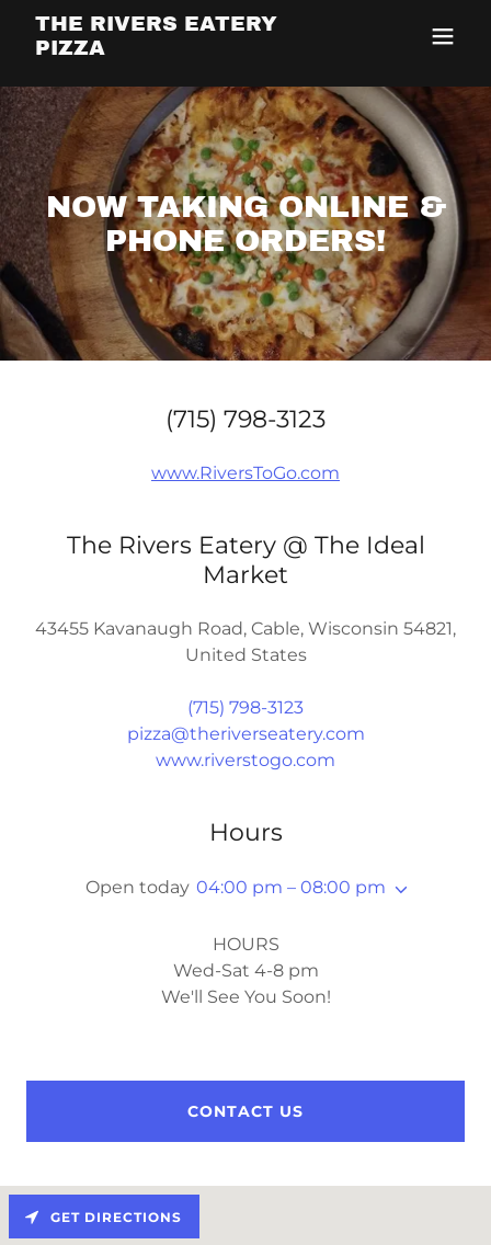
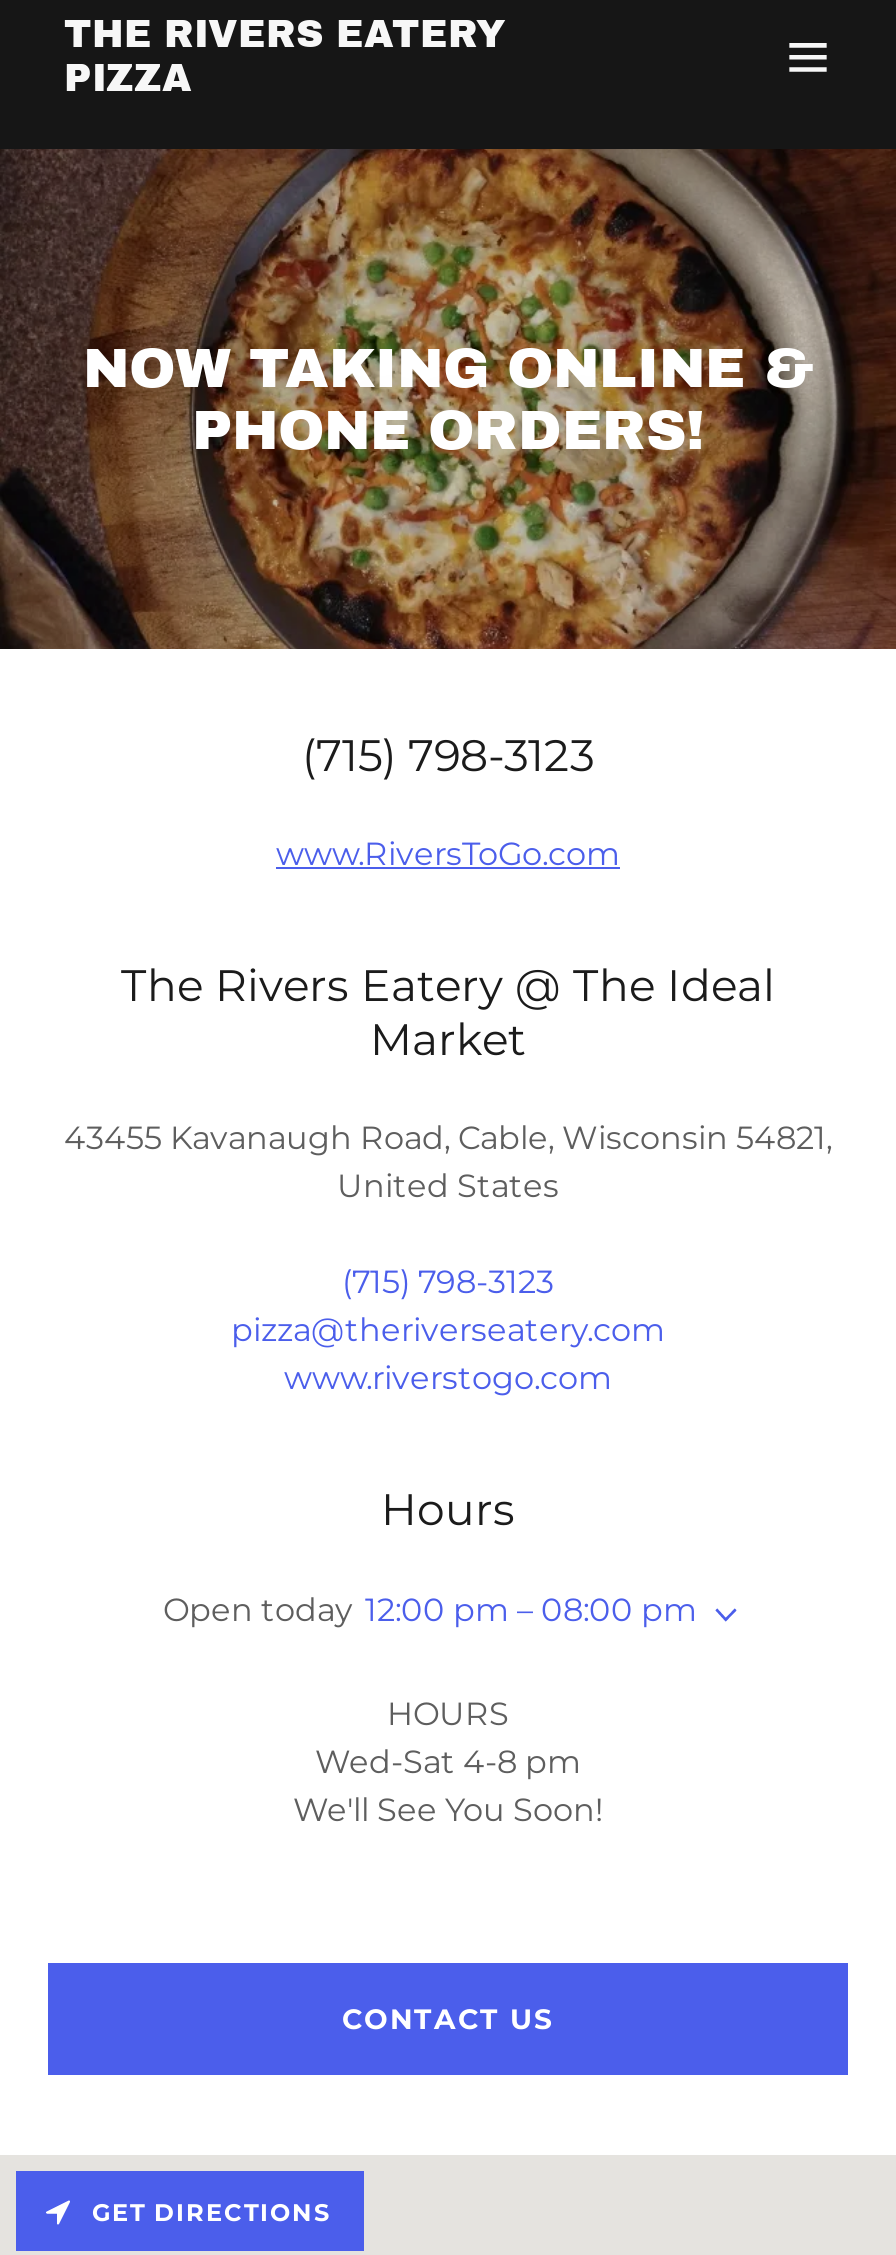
[85,877,386,898] Open today 04:00 pm – 08:00 pm -> [163,1591,697,1629] Open today 12:00 pm – 08:00 pm

